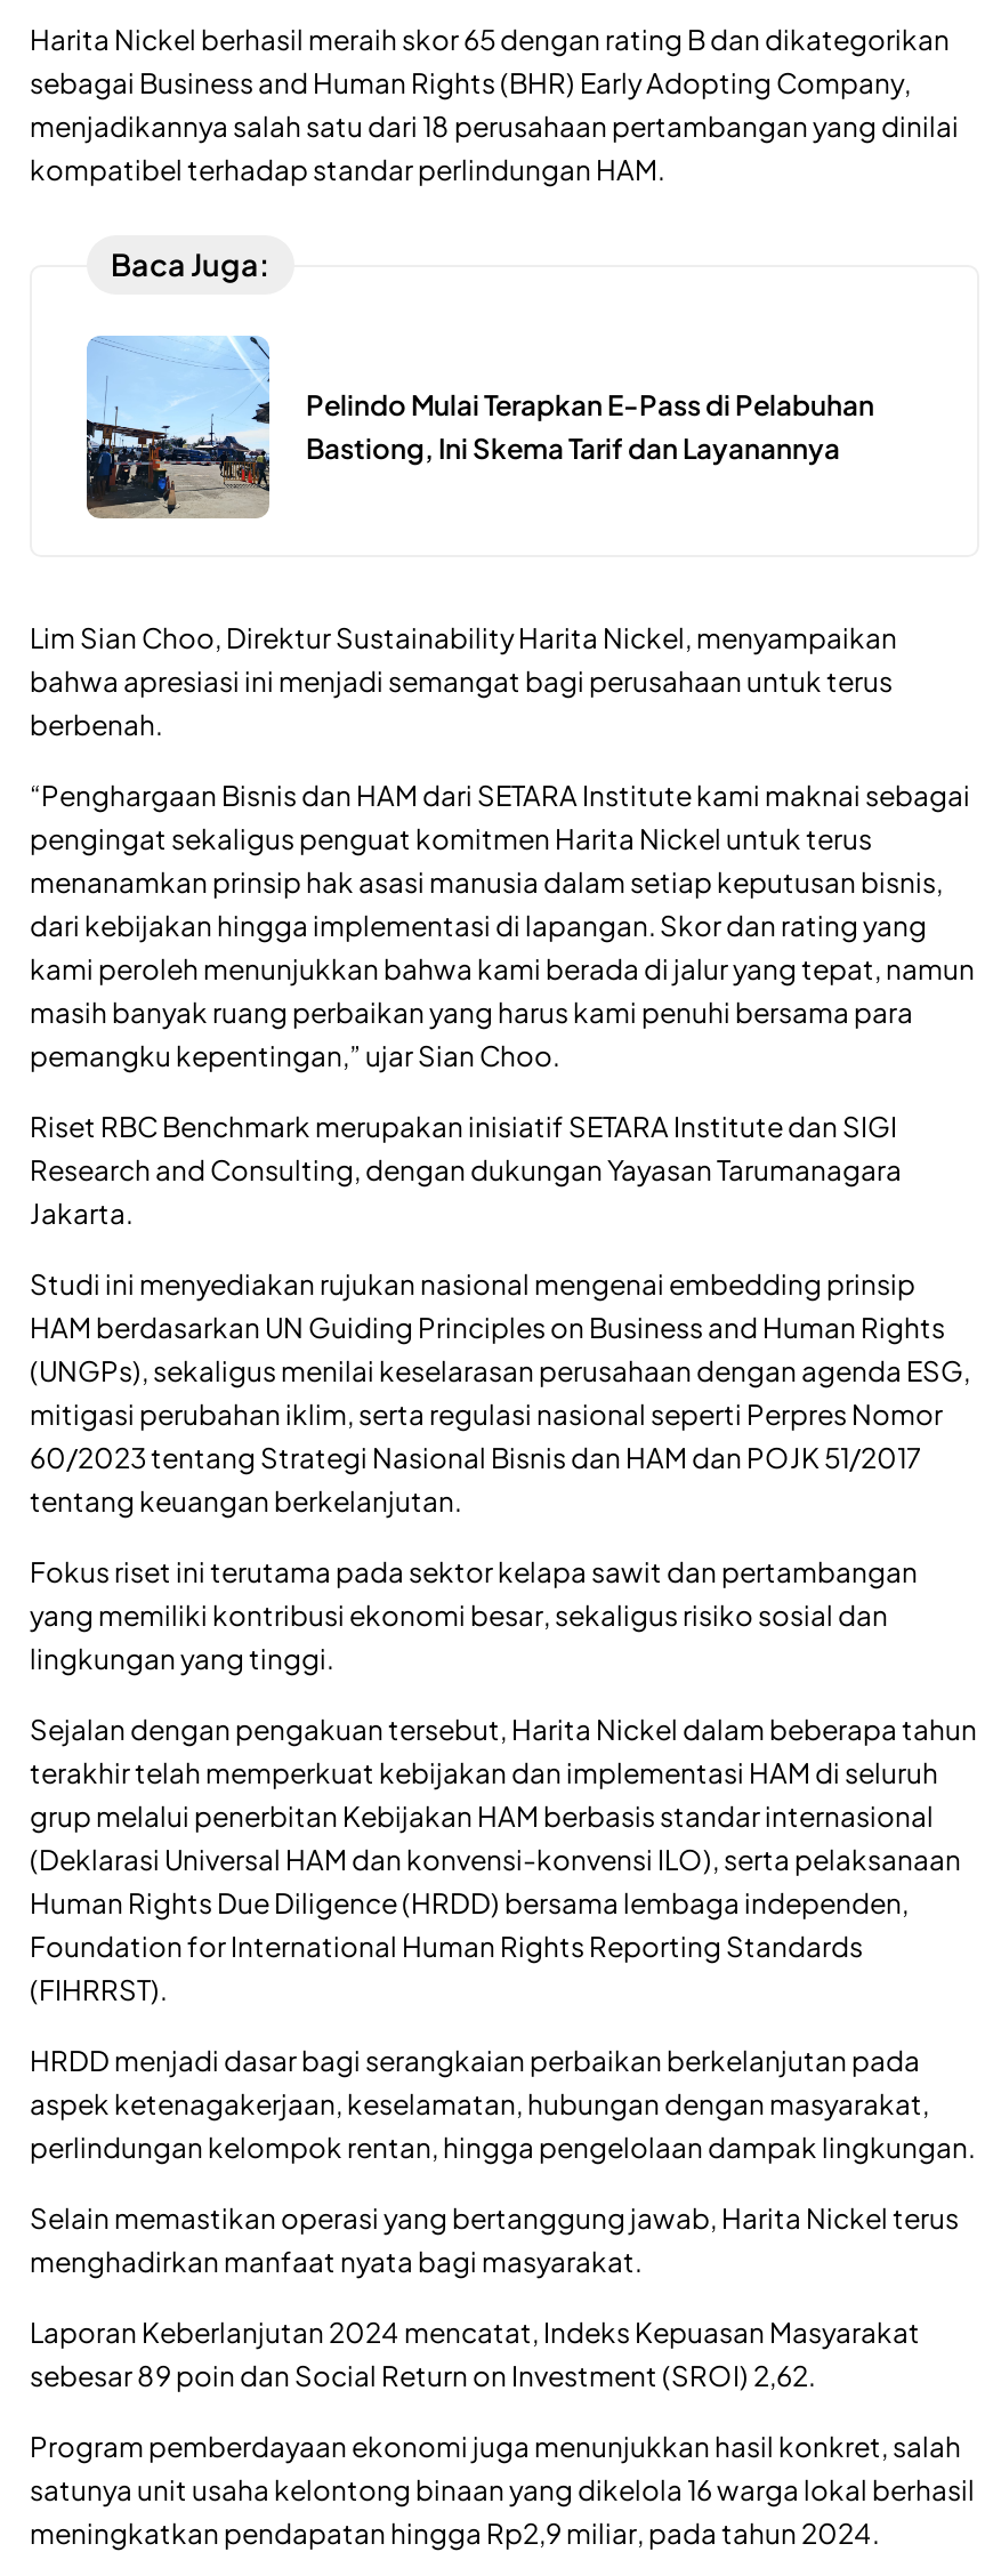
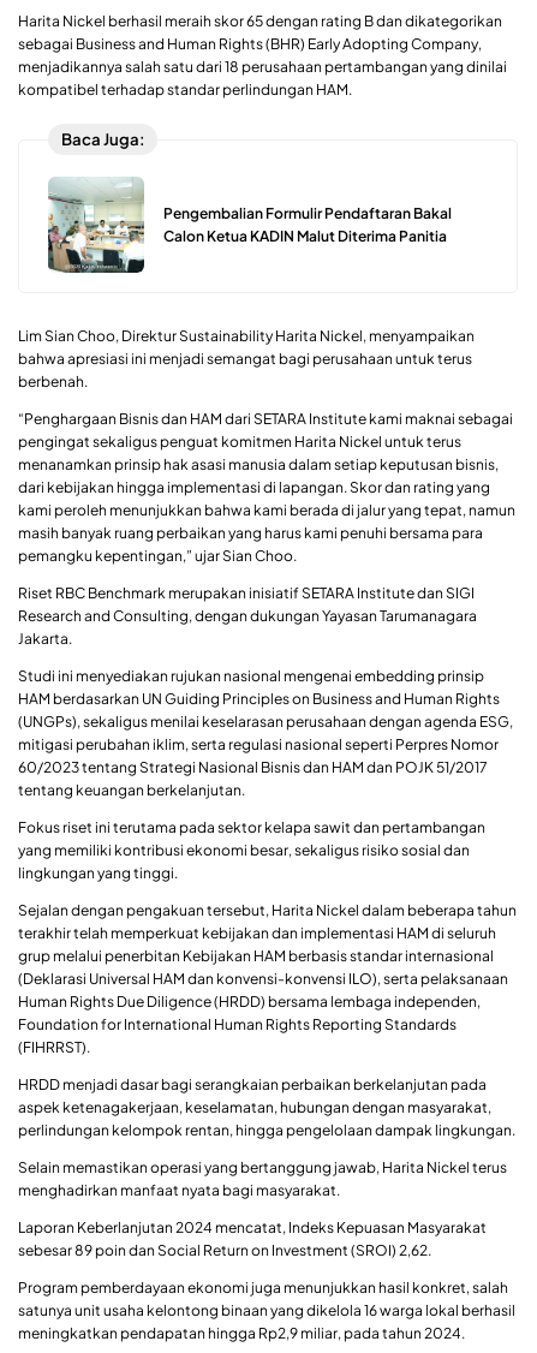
[84,336,874,521] [image] | Pelindo Mulai Terapkan E-Pass di Pelabuhan | Bastiong, Ini Skema Tarif dan Layanannya -> [47,177,452,274] [image] | Pengembalian Formulir Pendaftaran Bakal | Calon Ketua KADIN Malut Diterima Panitia

